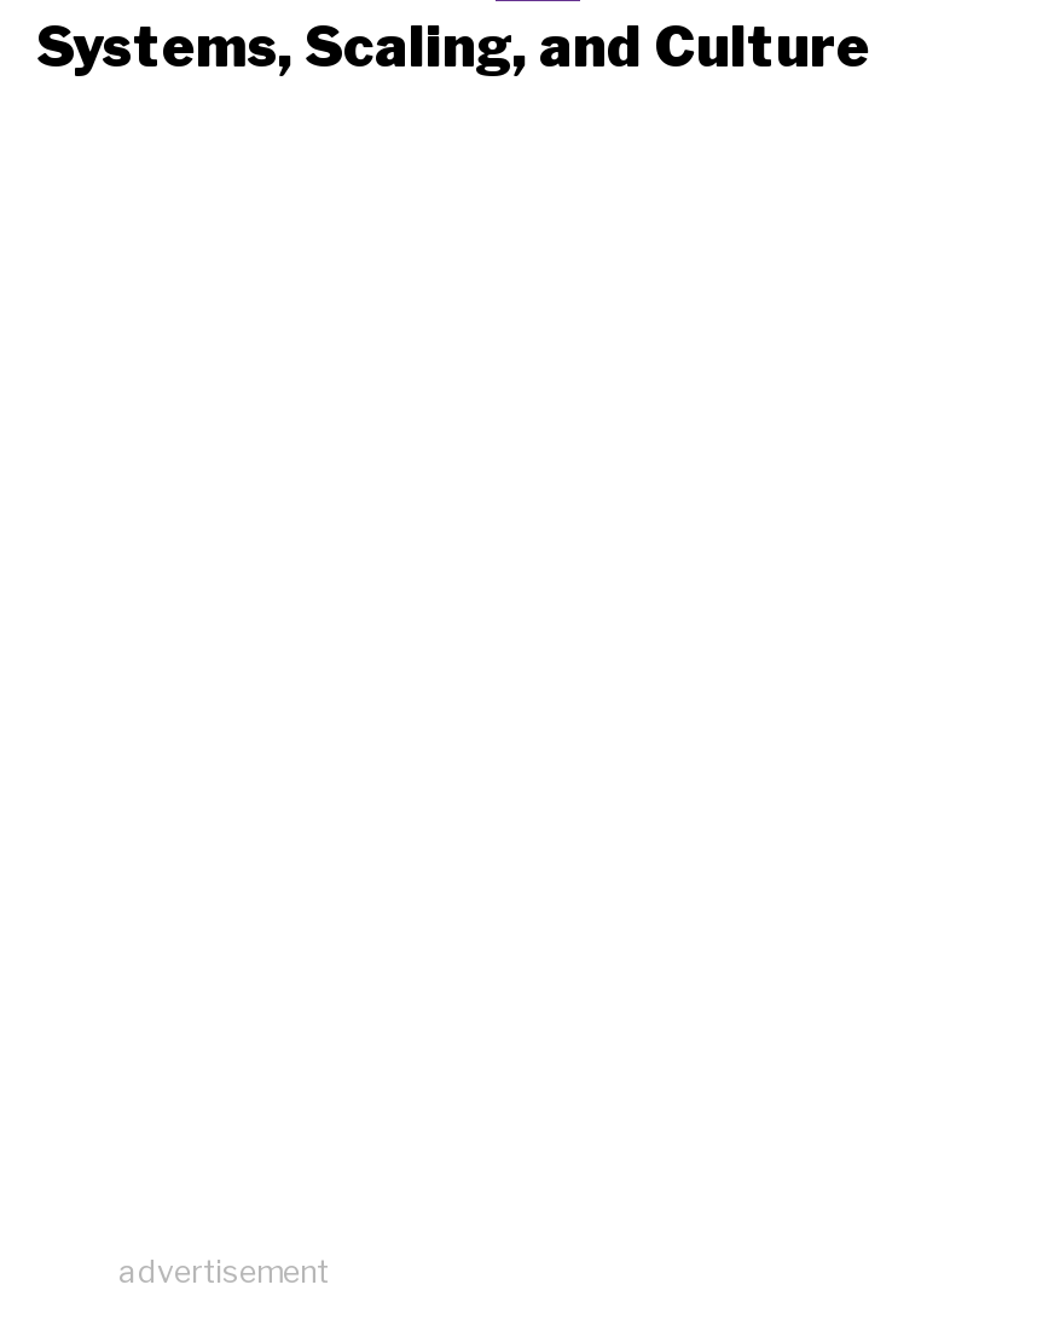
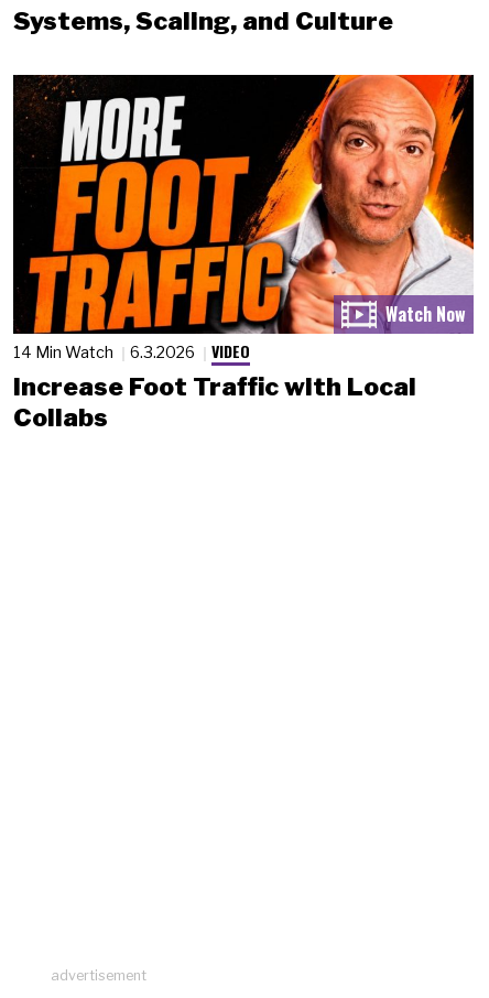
none -> [12,74,475,433] [image] | 14 Min Watch | 6.3.2026 | VIDEO | Increase Foot Traffic with Local | Collabs

